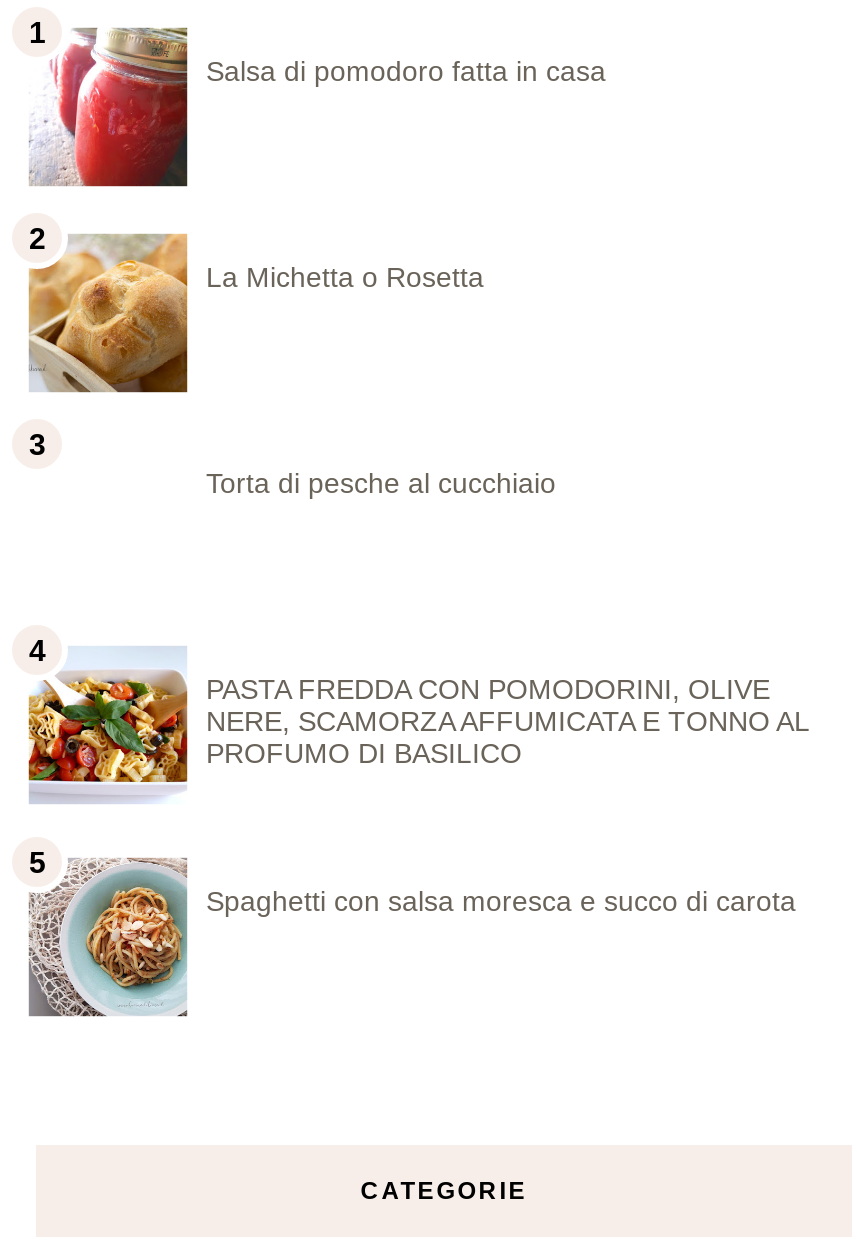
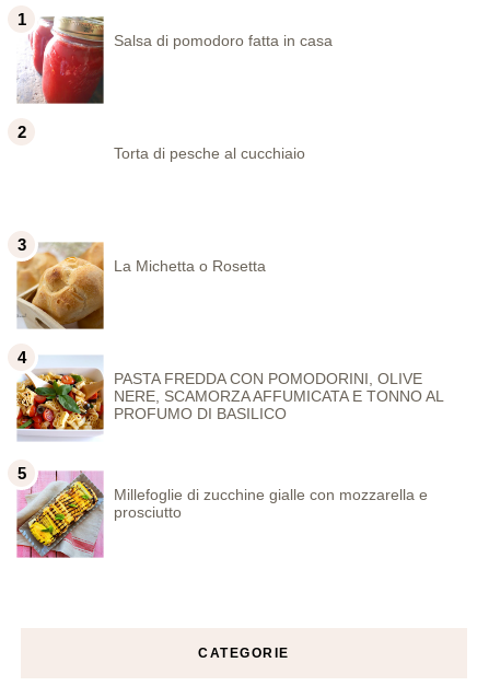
moved [26,233,484,393] -> [16,242,266,330]: [image] | La Michetta o Rosetta
moved [206,467,556,499] -> [114,144,305,162]: Torta di pesche al cucchiaio
[28,855,796,1017] [image] | Spaghetti con salsa moresca e succo di carota -> [16,470,428,559] [image] | Millefoglie di zucchine gialle con mozzarella e | prosciutto

